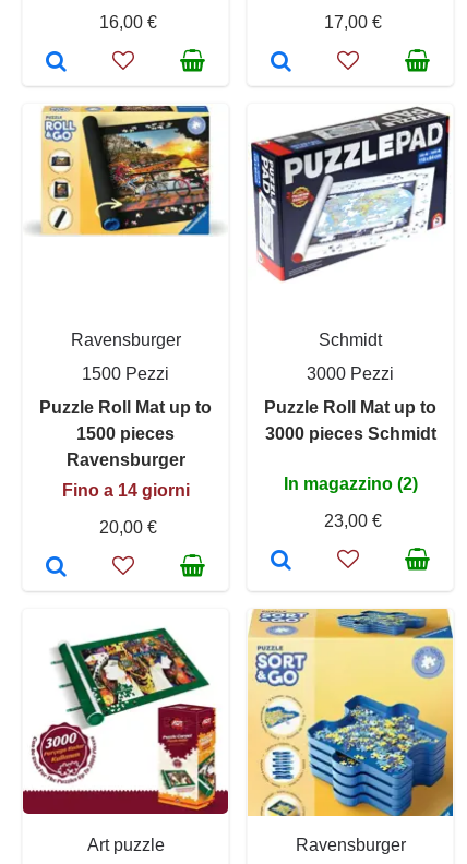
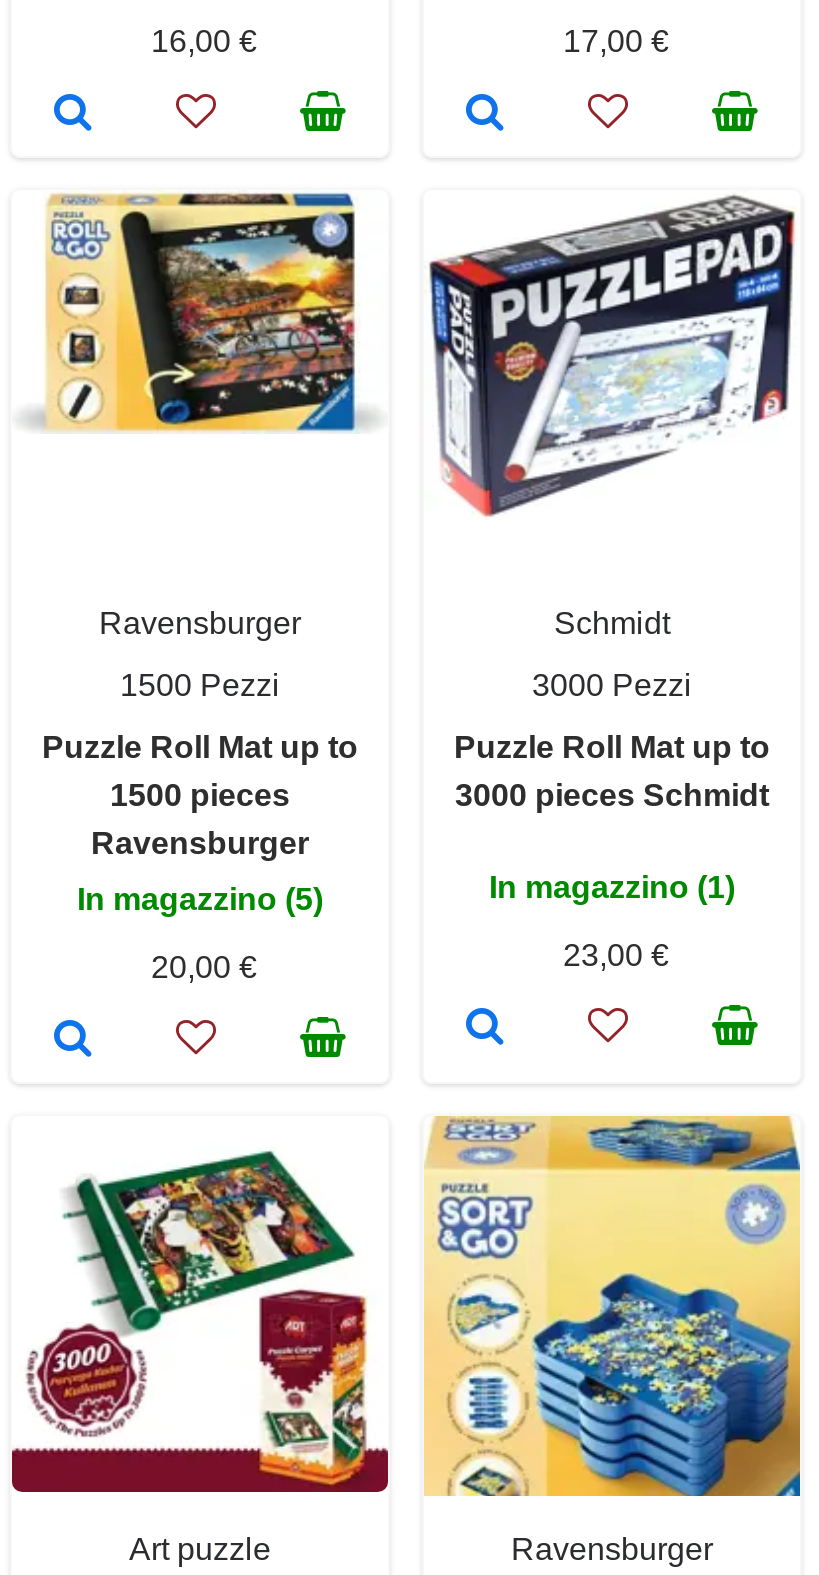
[283,474,417,493] In magazzino (2) -> [489,869,735,903] In magazzino (1)
[62,481,189,499] Fino a 14 giorni -> [77,881,323,915] In magazzino (5)

